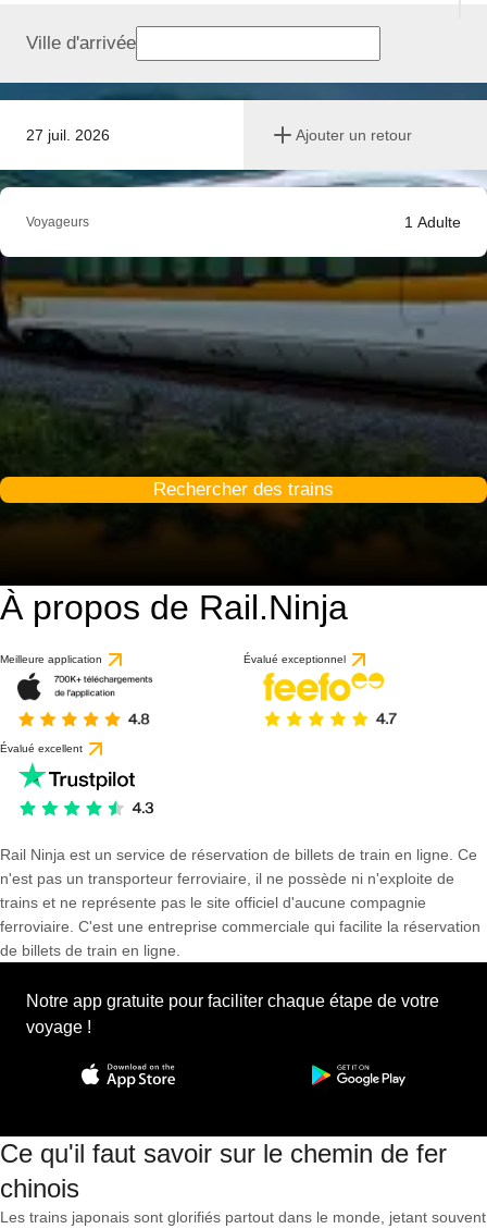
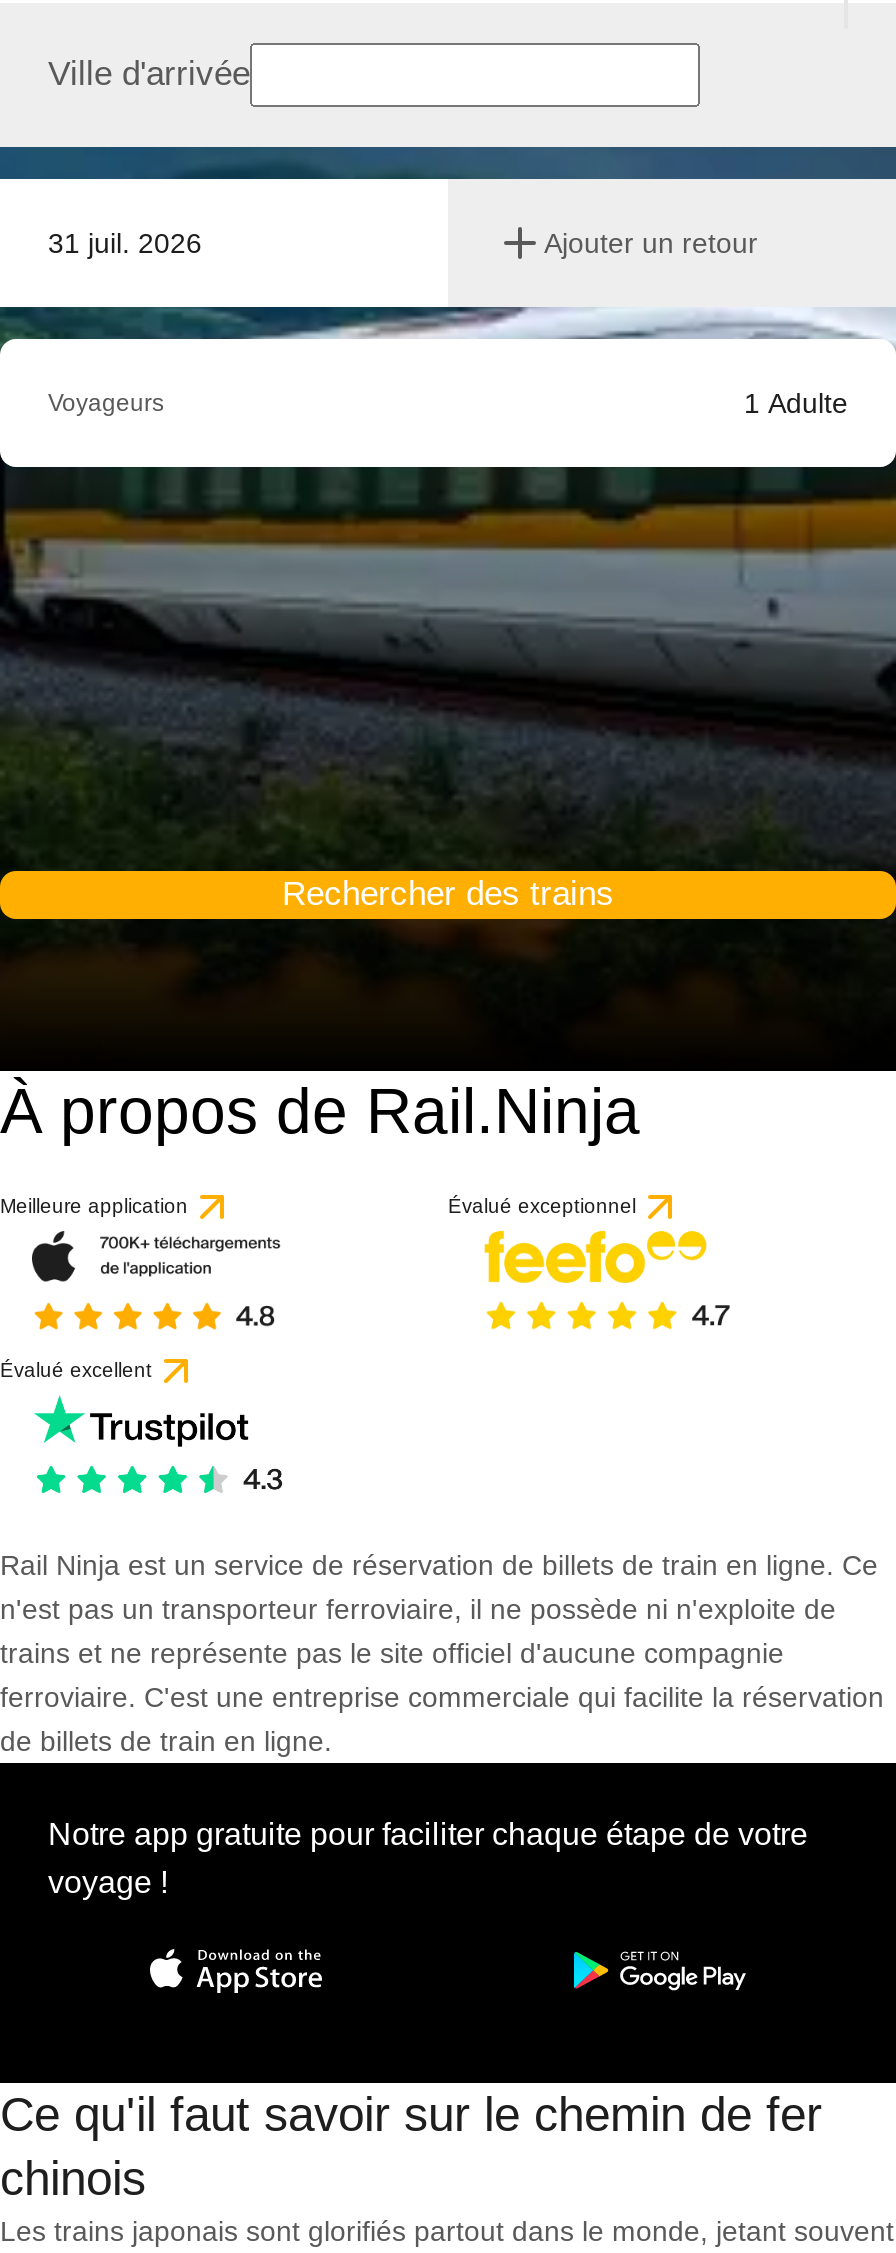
[26,126,110,144] 27 juil. 2026 -> [48,227,202,259] 31 juil. 2026

